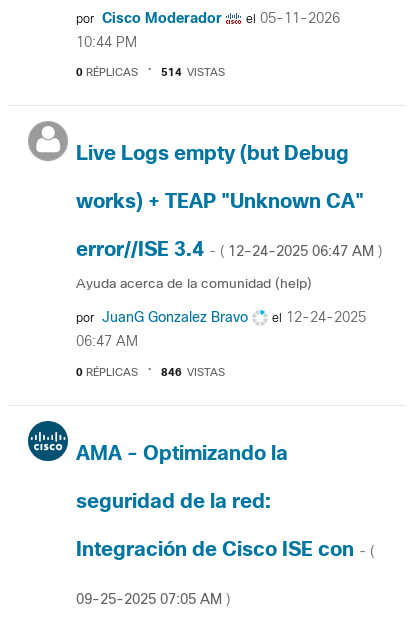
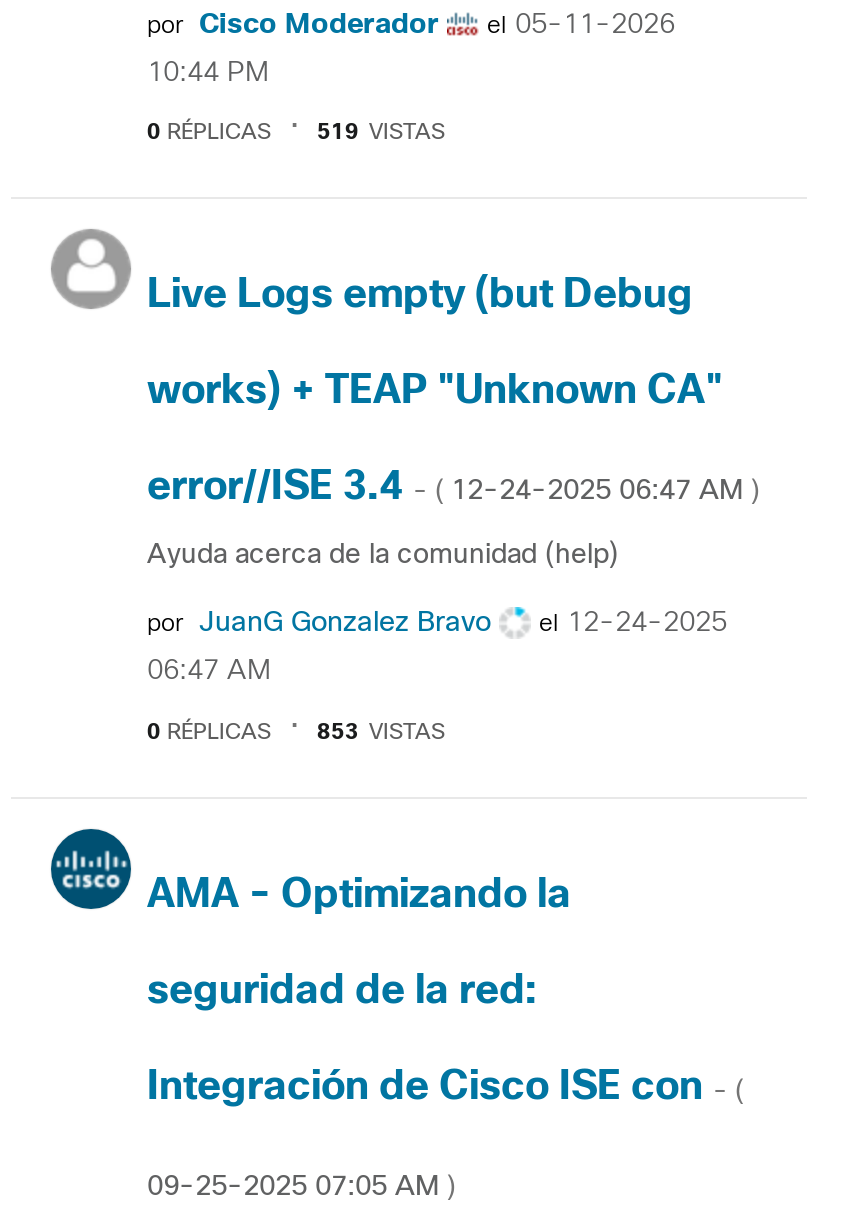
[161,68,225,78] 514 VISTAS -> [317,123,445,143] 519 VISTAS
[161,367,225,377] 846 VISTAS -> [317,722,445,742] 853 VISTAS

